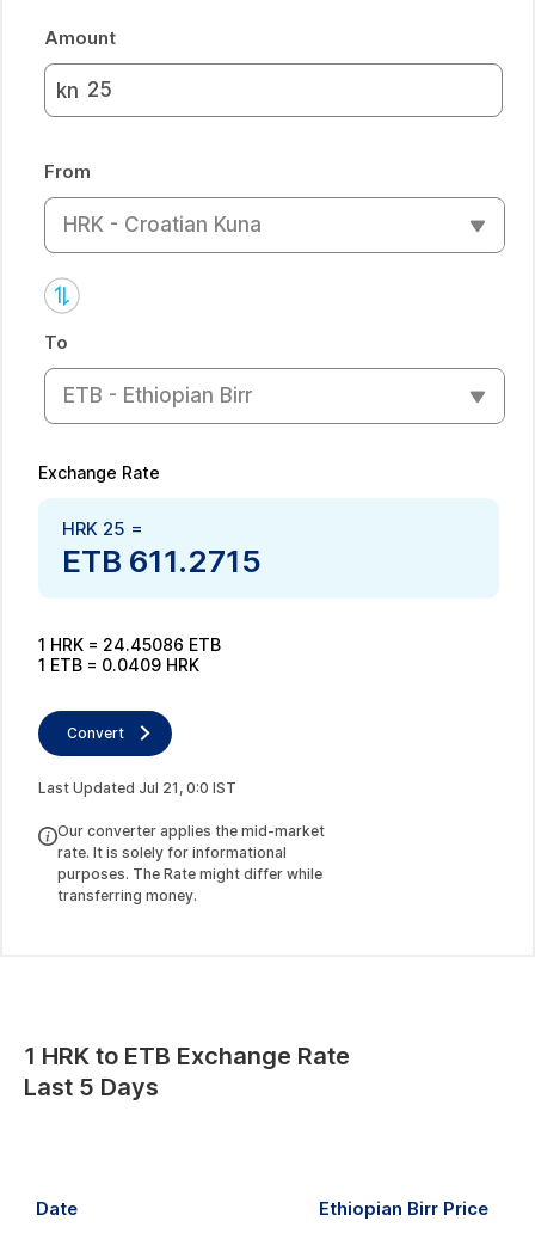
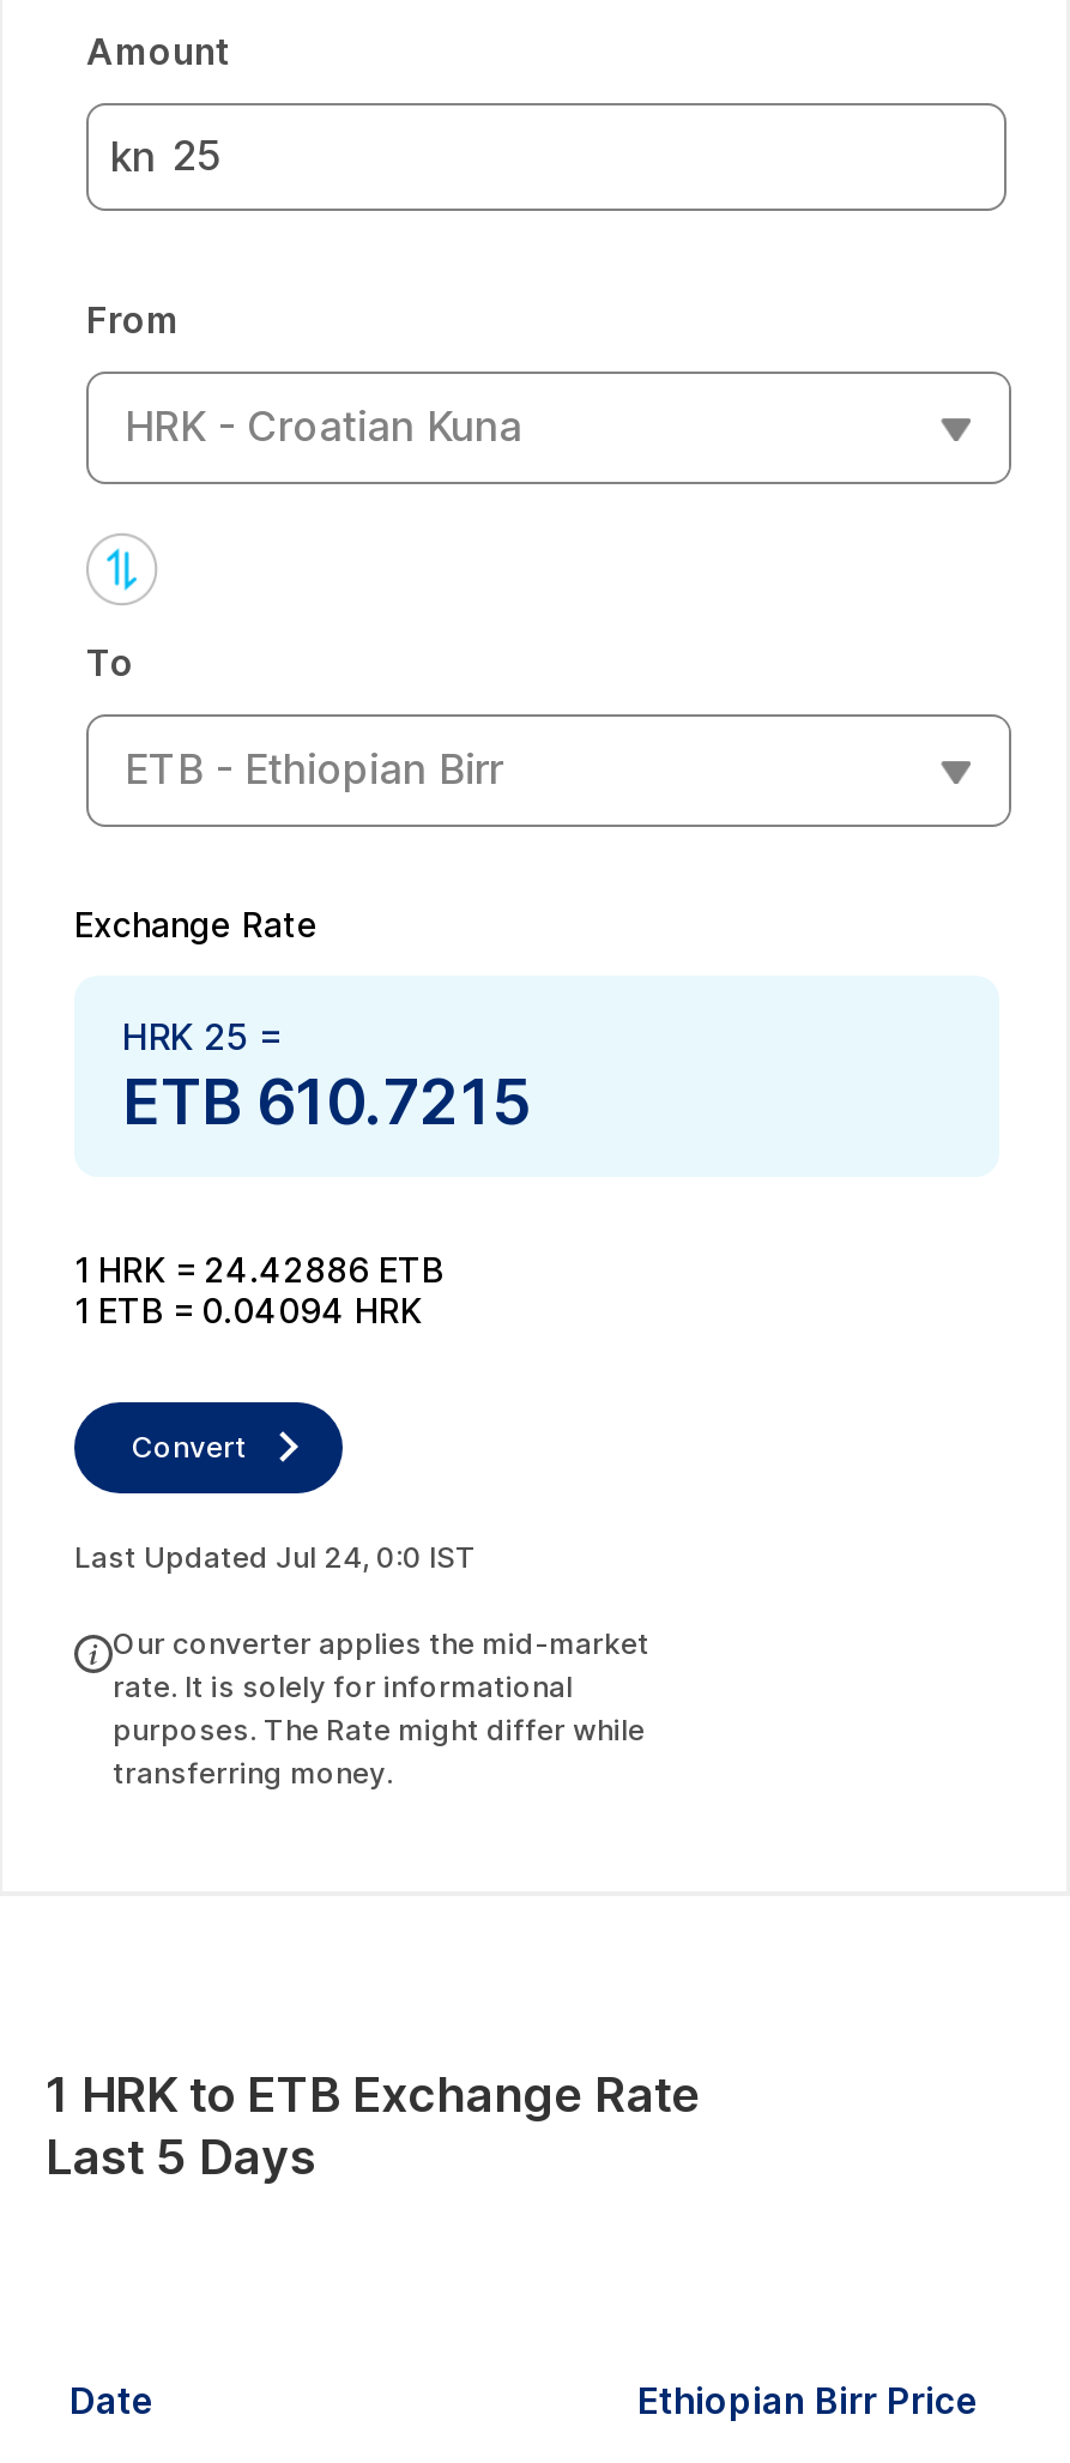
[62,542,262,579] ETB 611.2715 -> [122,1063,532,1137] ETB 610.7215
[38,634,221,654] 1 HRK = 24.45086 ETB -> [74,1248,443,1288] 1 HRK = 24.42886 ETB
[38,654,199,674] 1 ETB = 0.0409 HRK -> [74,1288,422,1329] 1 ETB = 0.04094 HRK
[38,778,236,796] Last Updated Jul 21, 0:0 IST -> [74,1538,477,1574] Last Updated Jul 24, 0:0 IST

